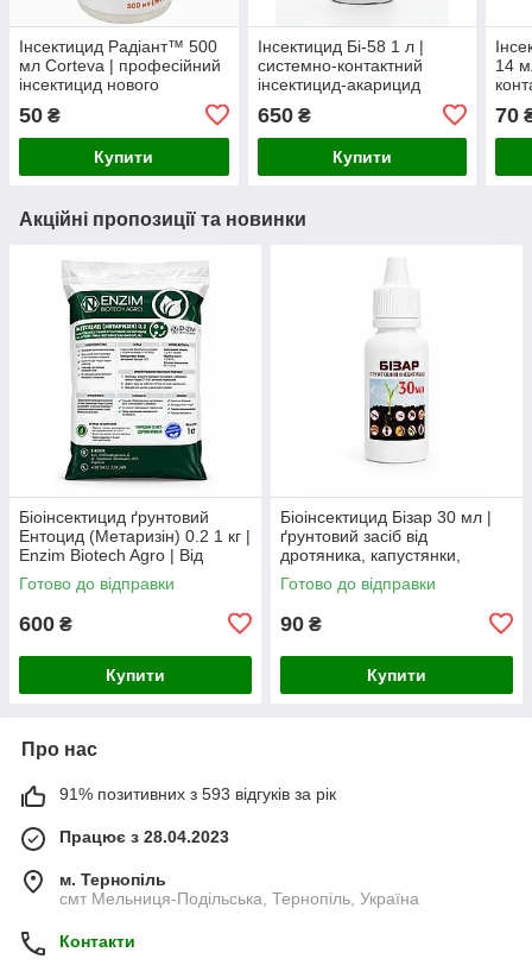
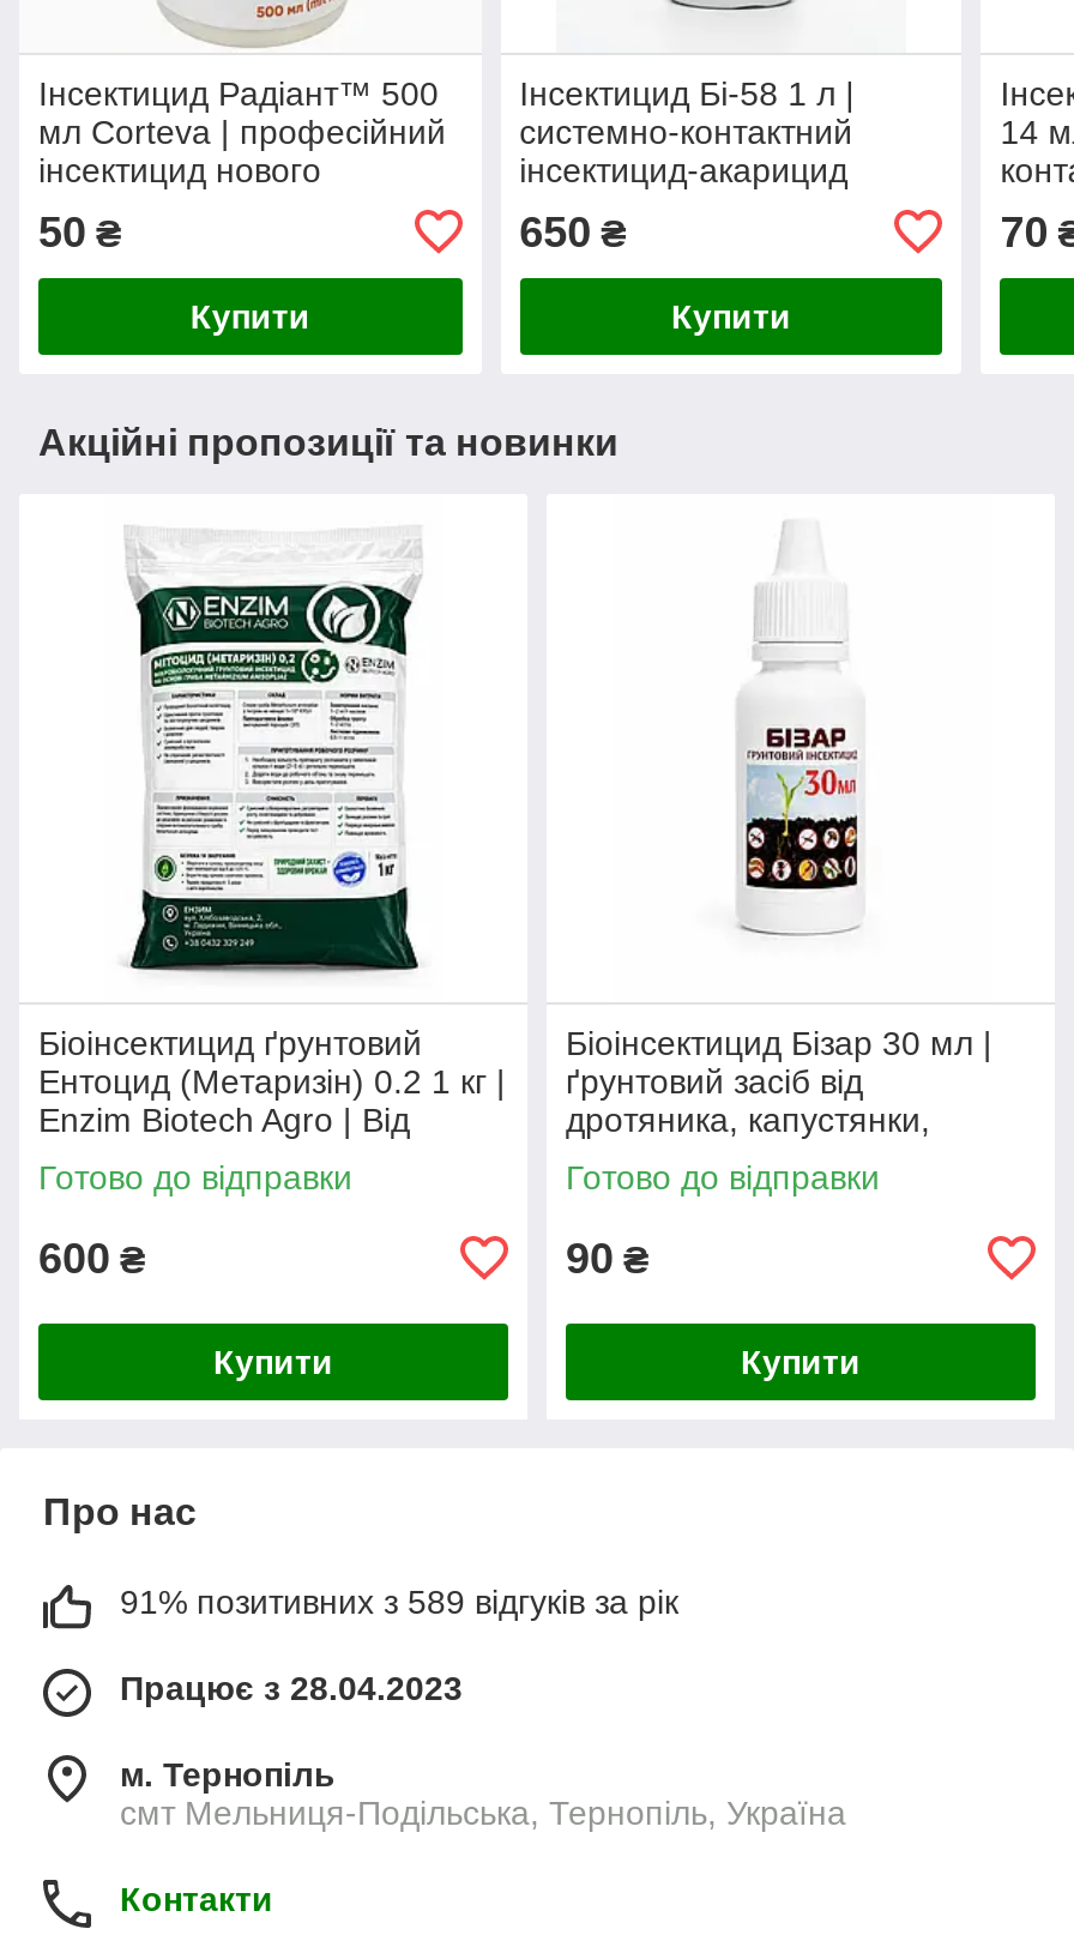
[59,784,336,803] 91% позитивних з 593 відгуків за рік -> [120,1582,678,1620] 91% позитивних з 589 відгуків за рік

